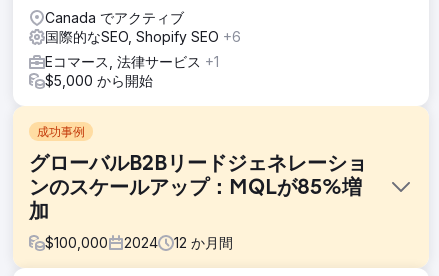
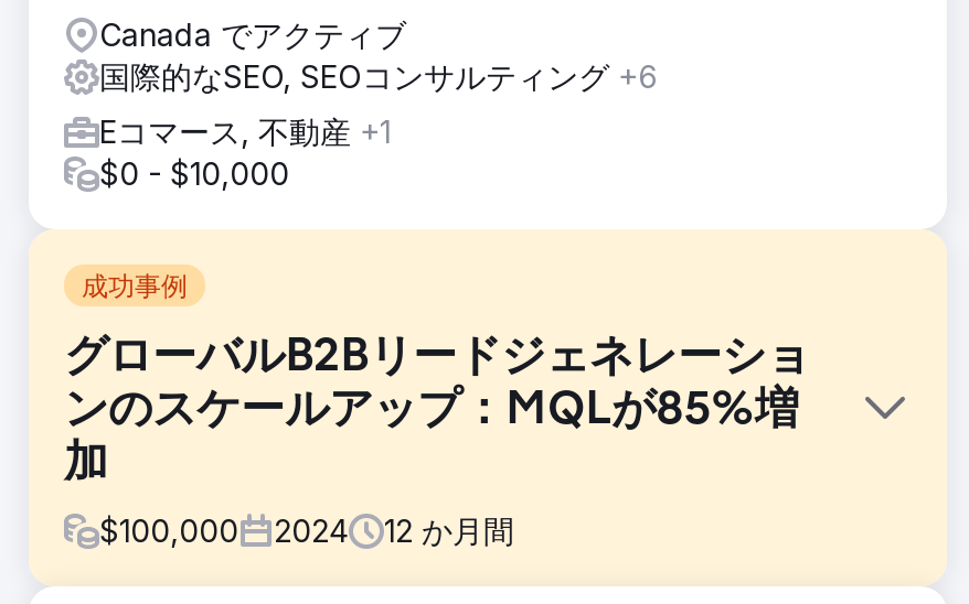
[45,28,241,45] 国際的なSEO, Shopify SEO +6 -> [99,57,658,95] 国際的なSEO, SEOコンサルティング+6
[45,53,219,89] Eコマース, 法律サービス+1 | $5,000 から開始 -> [99,112,391,192] Eコマース, 不動産+1 | $0 - $10,000

